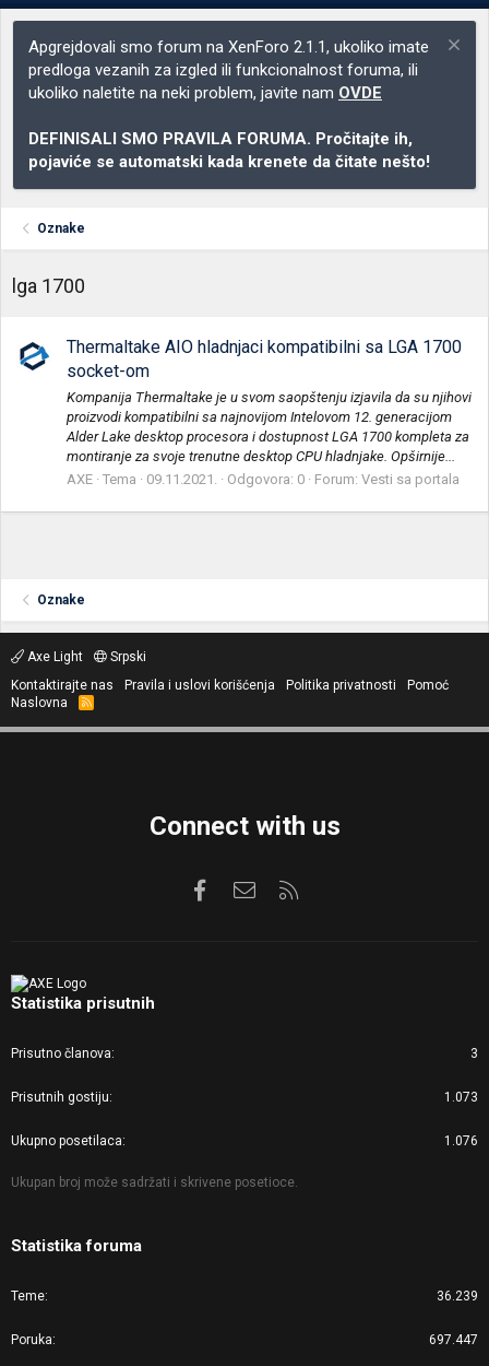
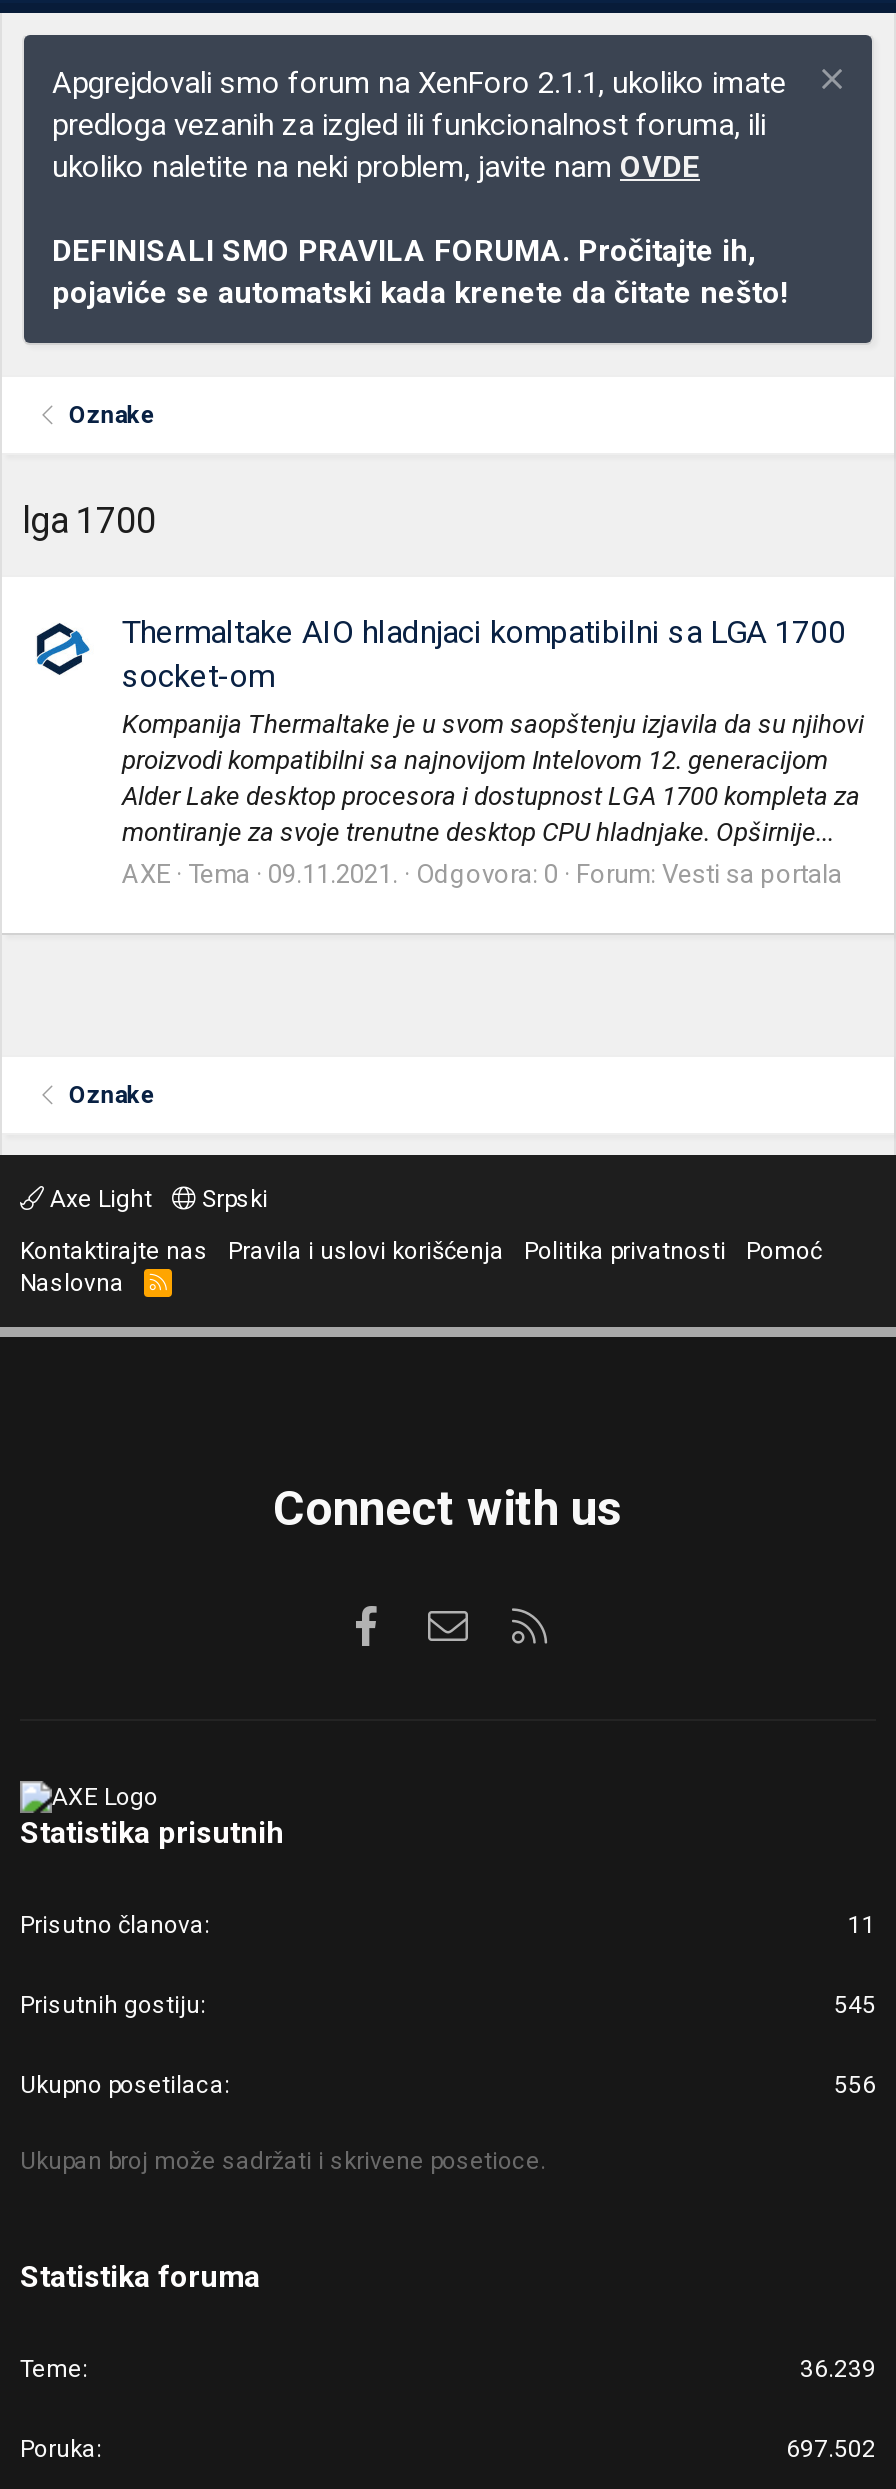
[470,1046,478,1061] 3 -> [848,1911,876,1939] 11
[444,1090,478,1105] 1.073 -> [834,1991,876,2019] 545
[444,1133,478,1149] 1.076 -> [834,2071,876,2099] 556
[429,1332,478,1347] 697.447 -> [786,2435,876,2463] 697.502

